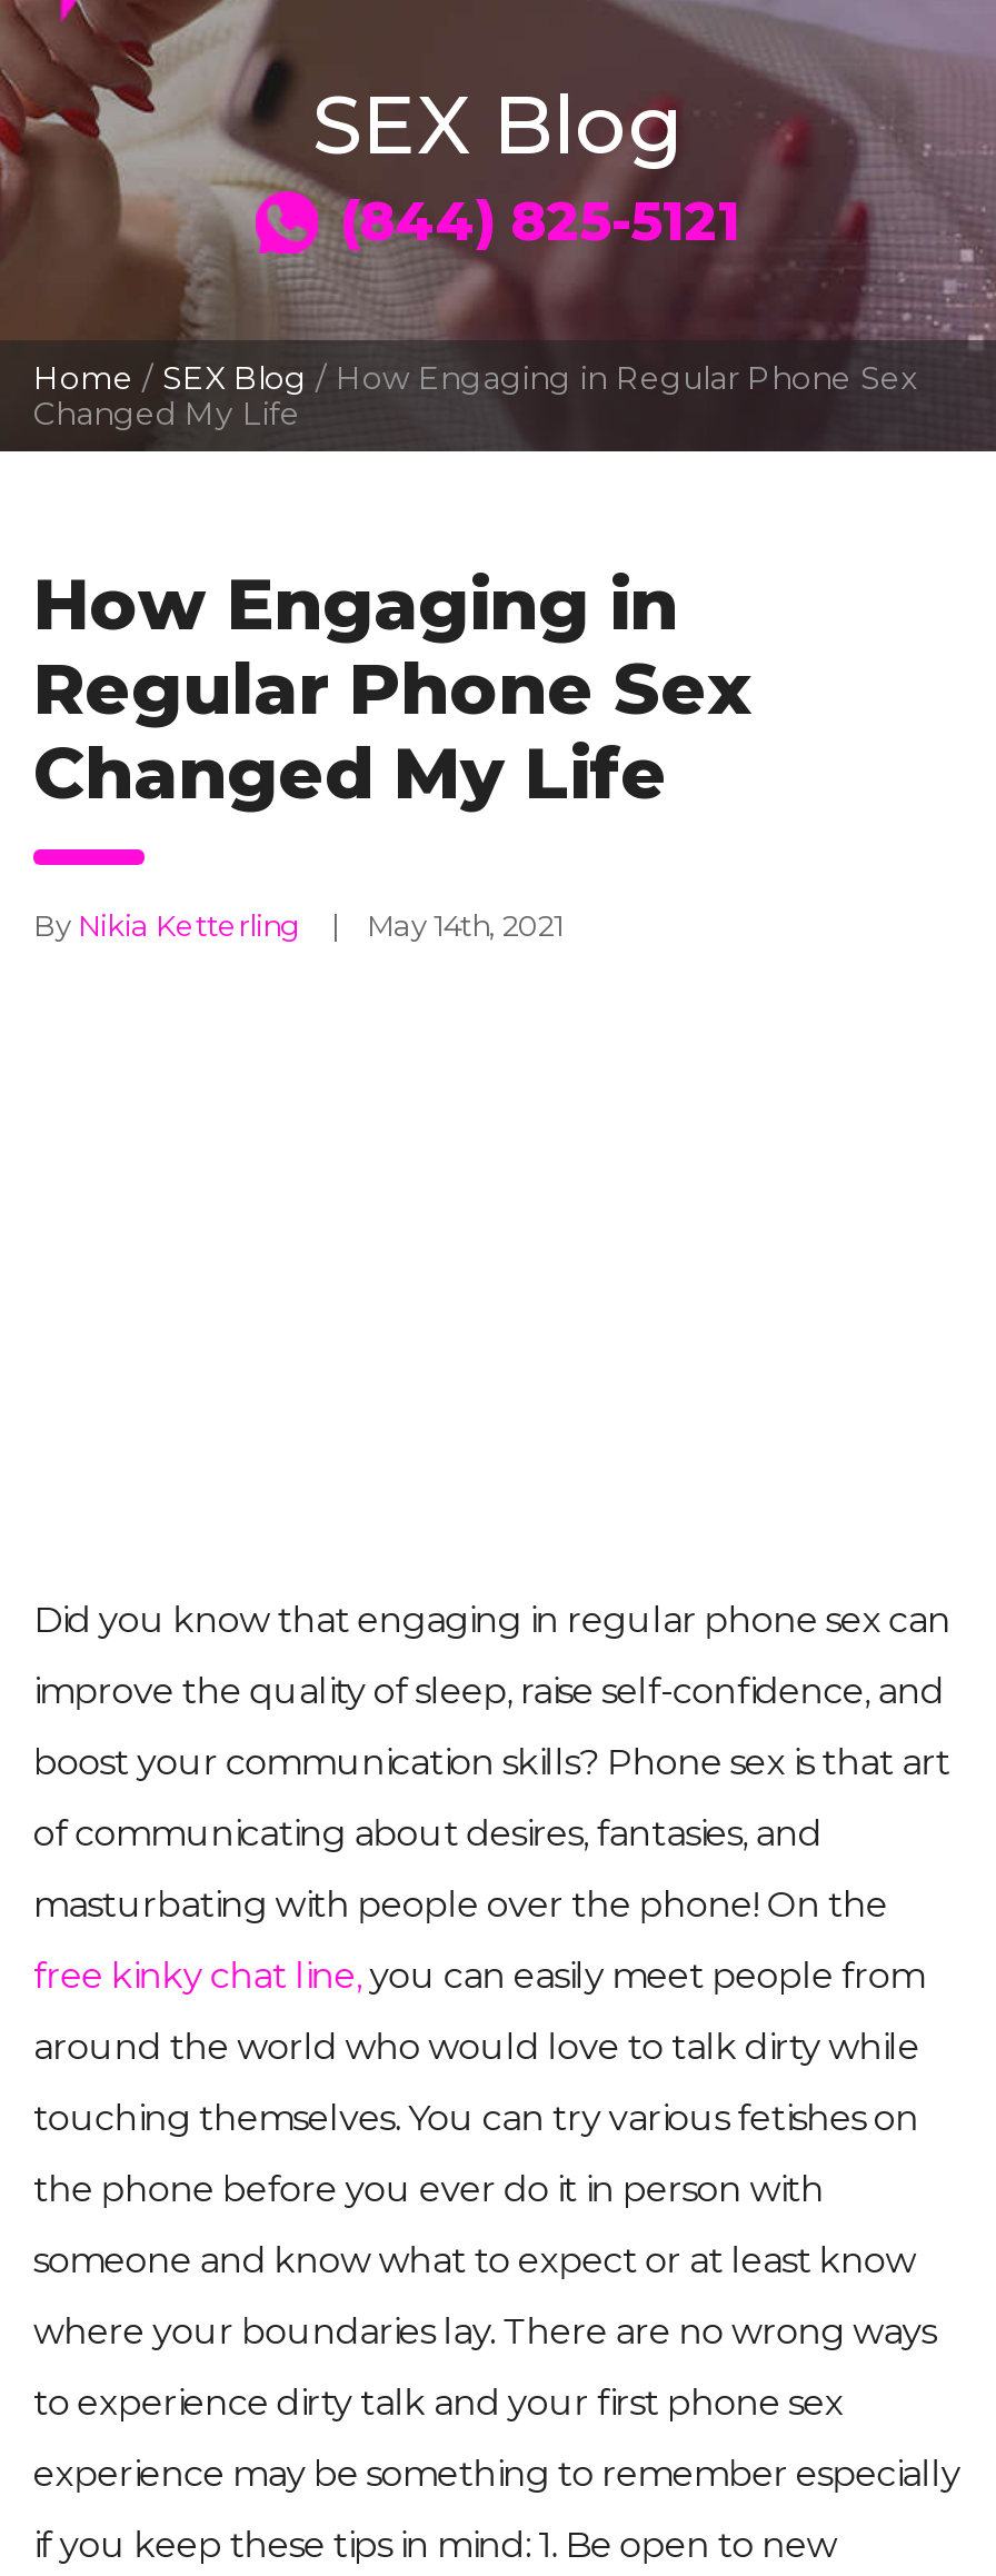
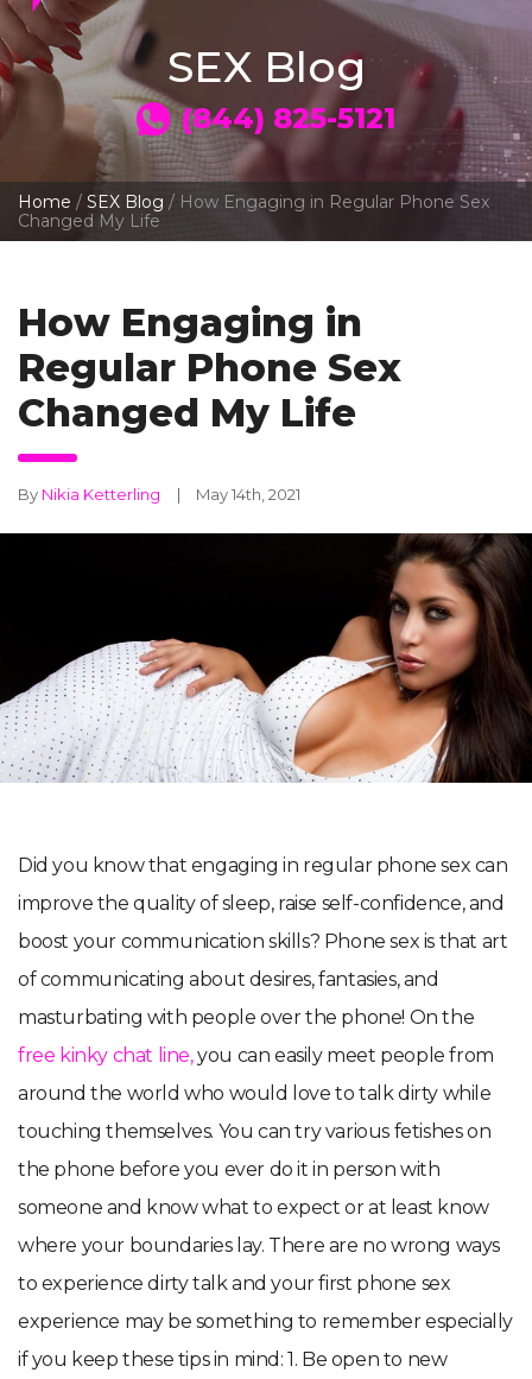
none -> [4,532,528,784] [image]

